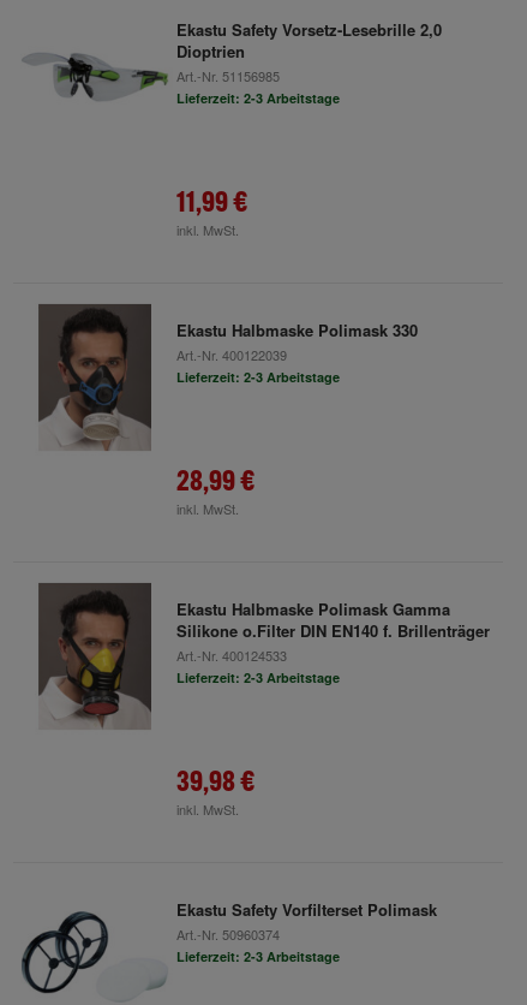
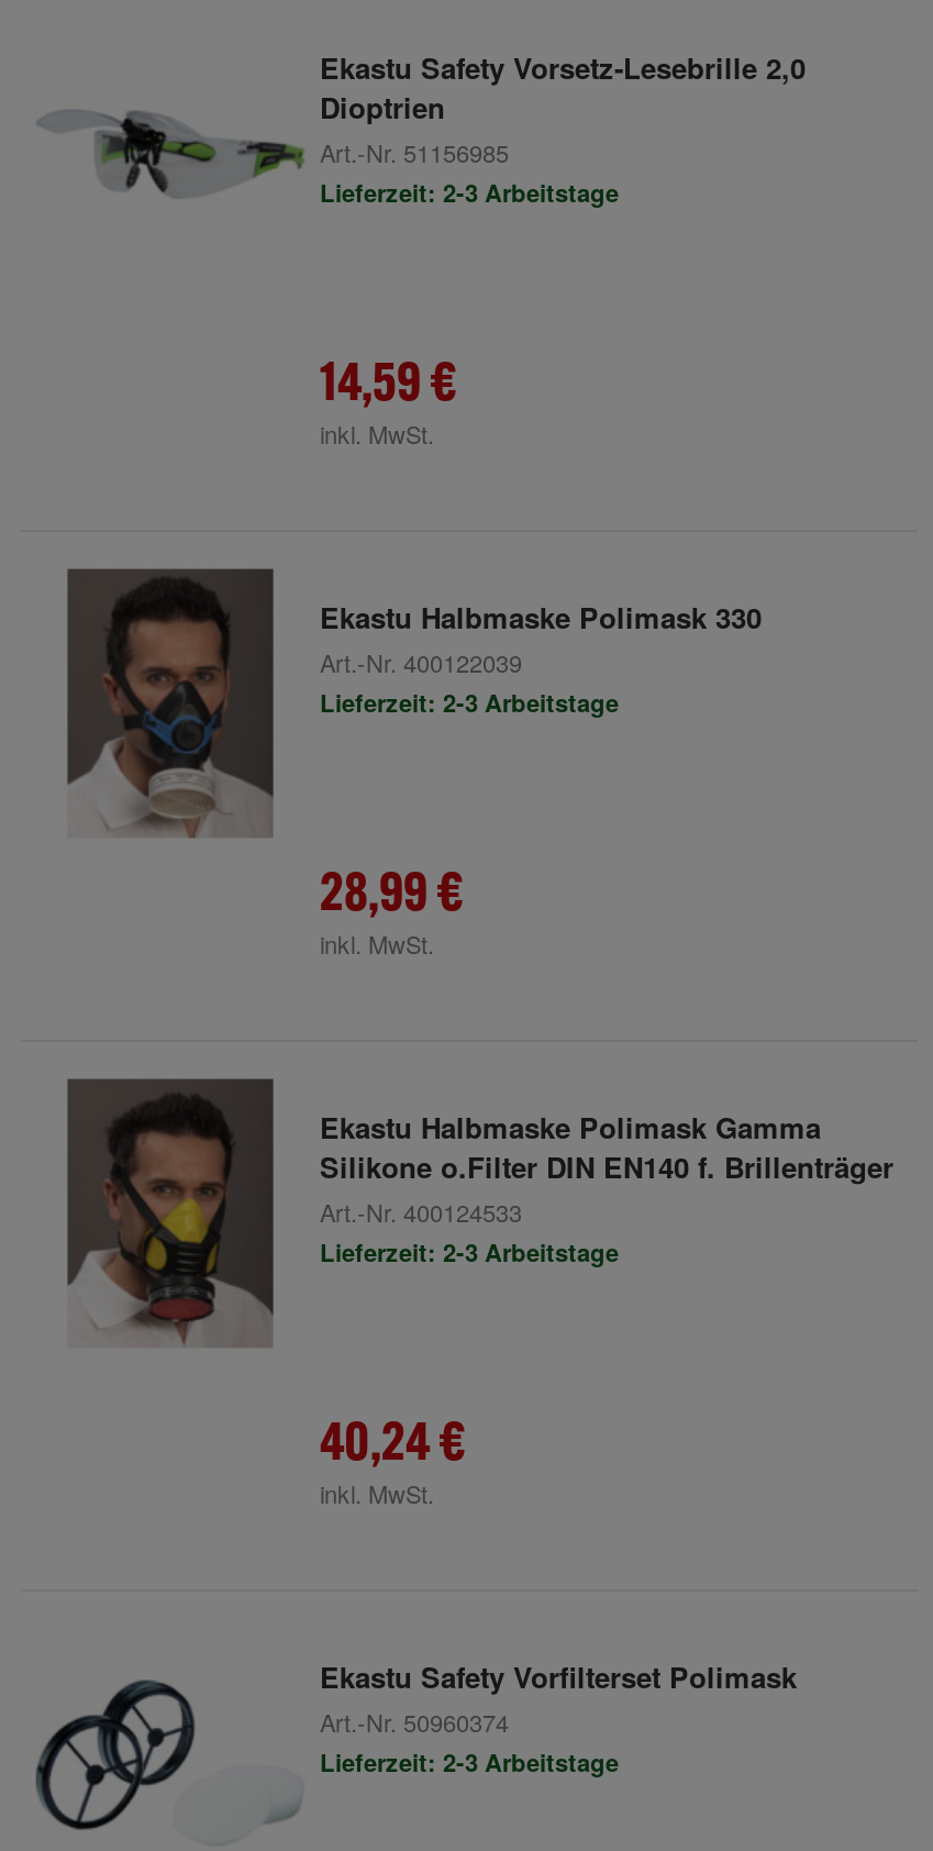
[176,183,247,219] 11,99 € -> [320,347,456,413] 14,59 €
[176,762,254,798] 39,98 € -> [320,1407,465,1473] 40,24 €

